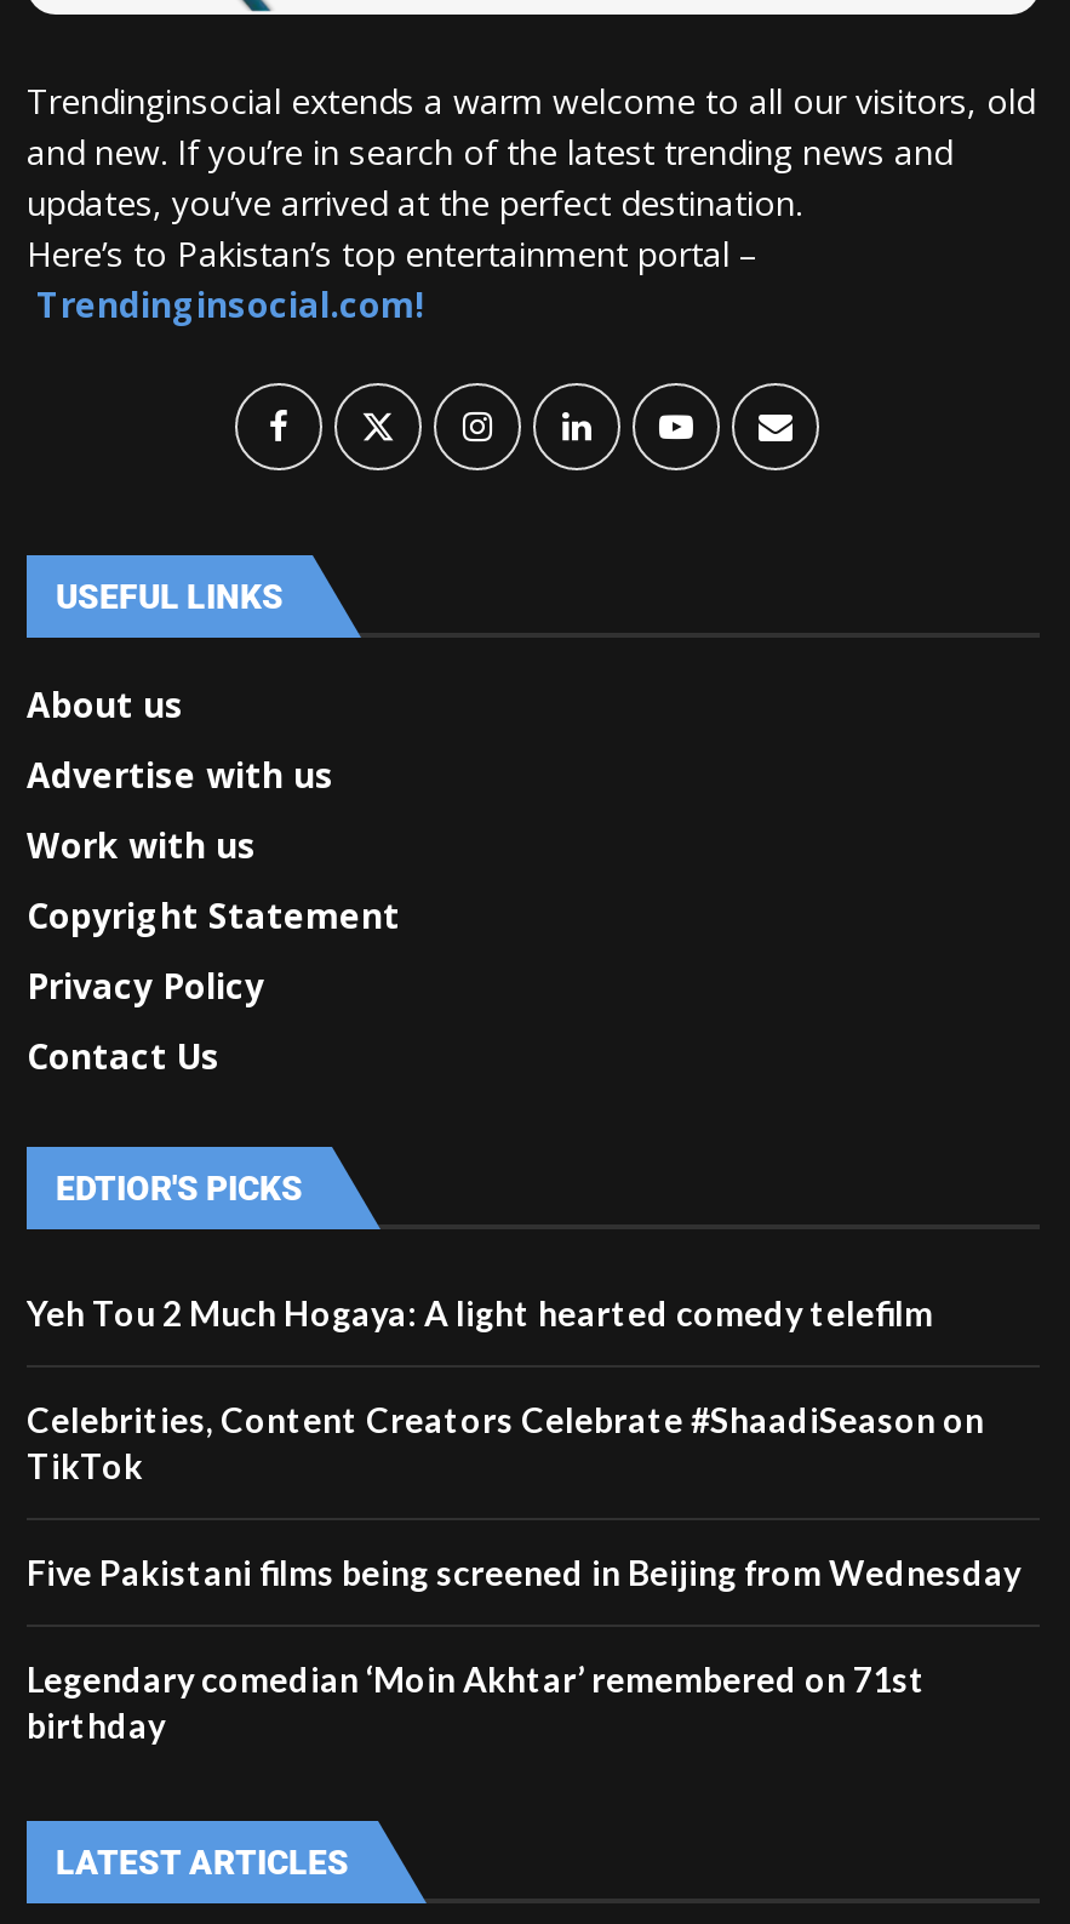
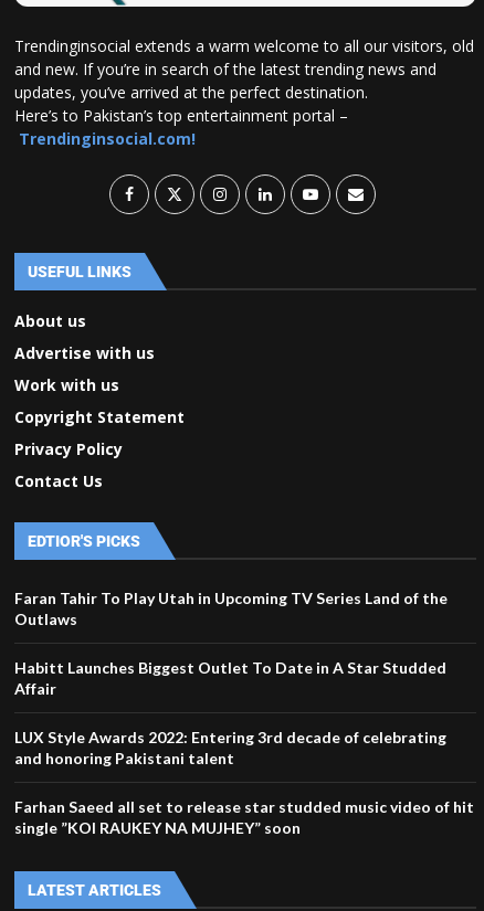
[27,1293,933,1334] Yeh Tou 2 Much Hogaya: A light hearted comedy telefilm -> [14,589,448,629] Faran Tahir To Play Utah in Upcoming TV Series Land of the | Outlaws
[27,1400,984,1487] Celebrities, Content Creators Celebrate #ShaadiSeason on | TikTok -> [14,658,446,698] Habitt Launches Biggest Outlet To Date in A Star Studded | Affair
[27,1552,1020,1594] Five Pakistani films being screened in Beijing from Wednesday -> [14,728,446,768] LUX Style Awards 2022: Entering 3rd decade of celebrating | and honoring Pakistani talent
[27,1659,926,1746] Legendary comedian ‘Moin Akhtar’ remembered on 71st | birthday -> [14,797,474,837] Farhan Saeed all set to release star studded music video of hit | single ”KOI RAUKEY NA MUJHEY” soon

